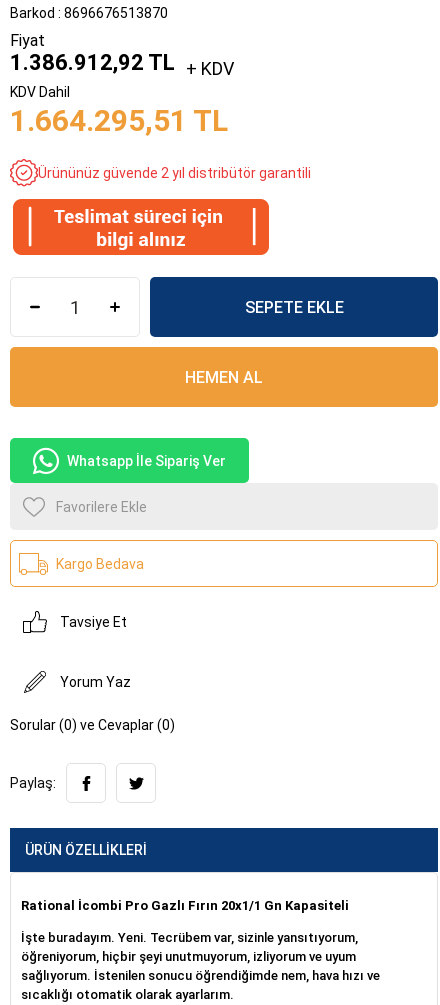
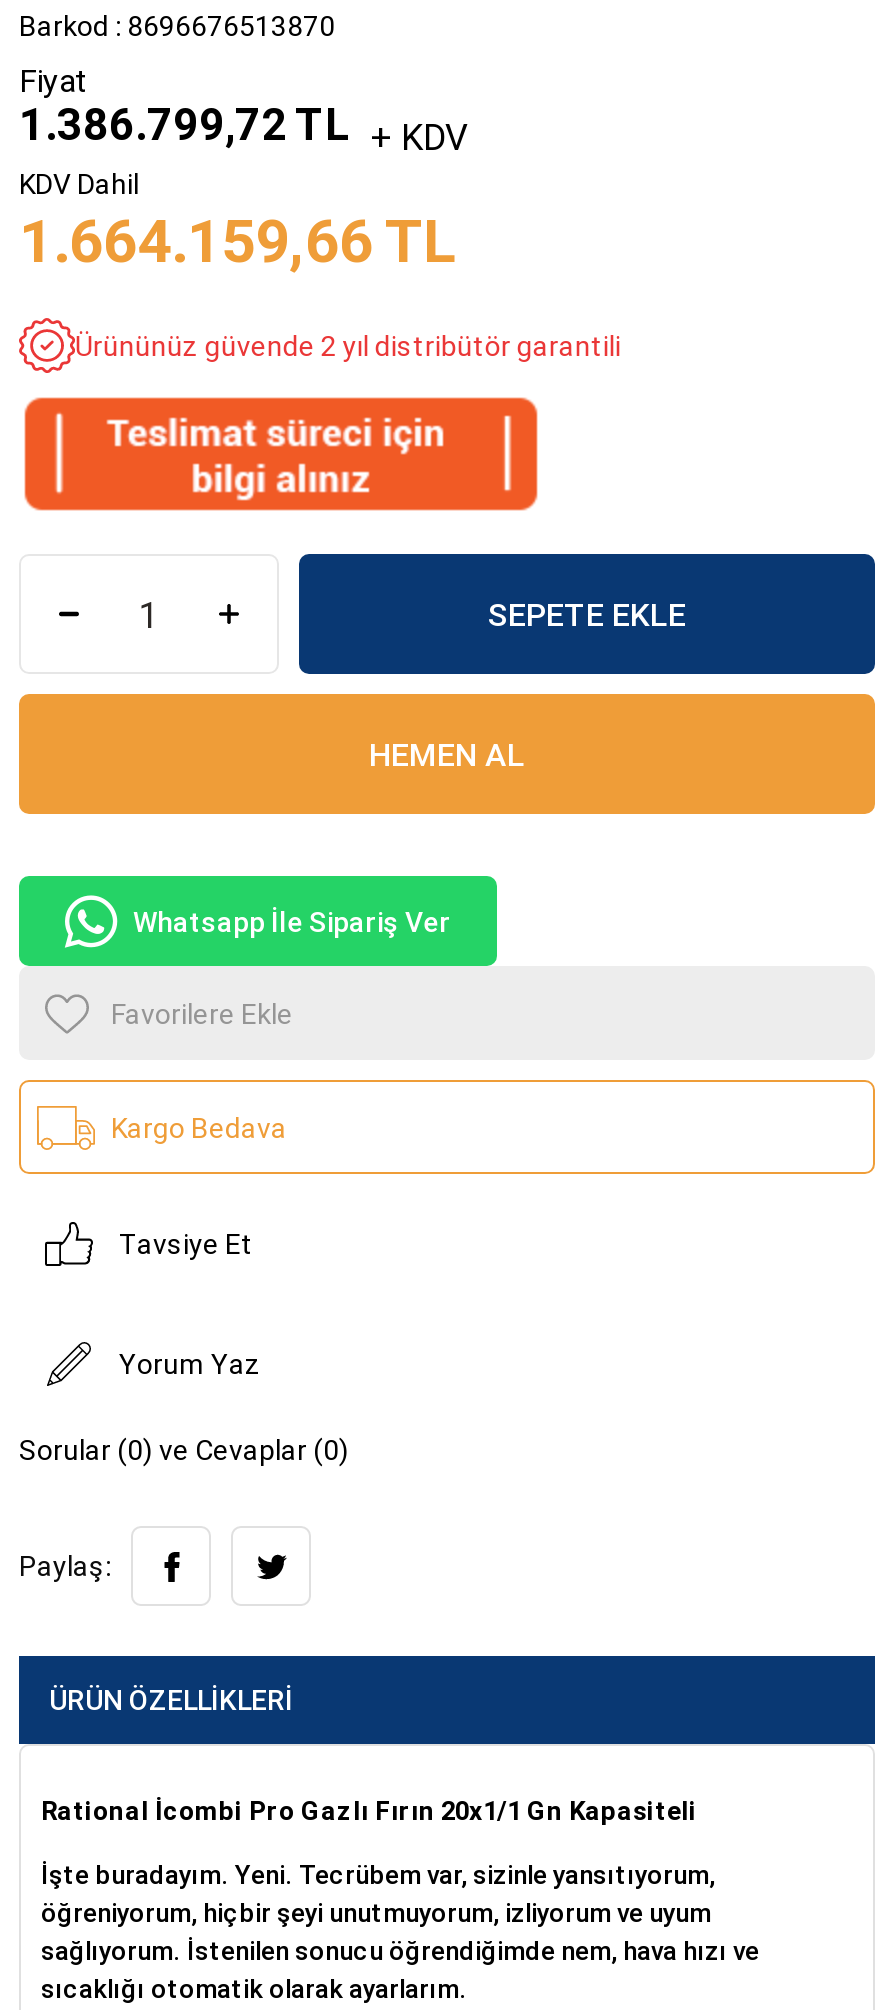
[10,50,234,79] 1.386.912,92 TL + KDV -> [19,100,467,158] 1.386.799,72 TL + KDV
[10,103,228,138] 1.664.295,51 TL -> [19,206,455,276] 1.664.159,66 TL

